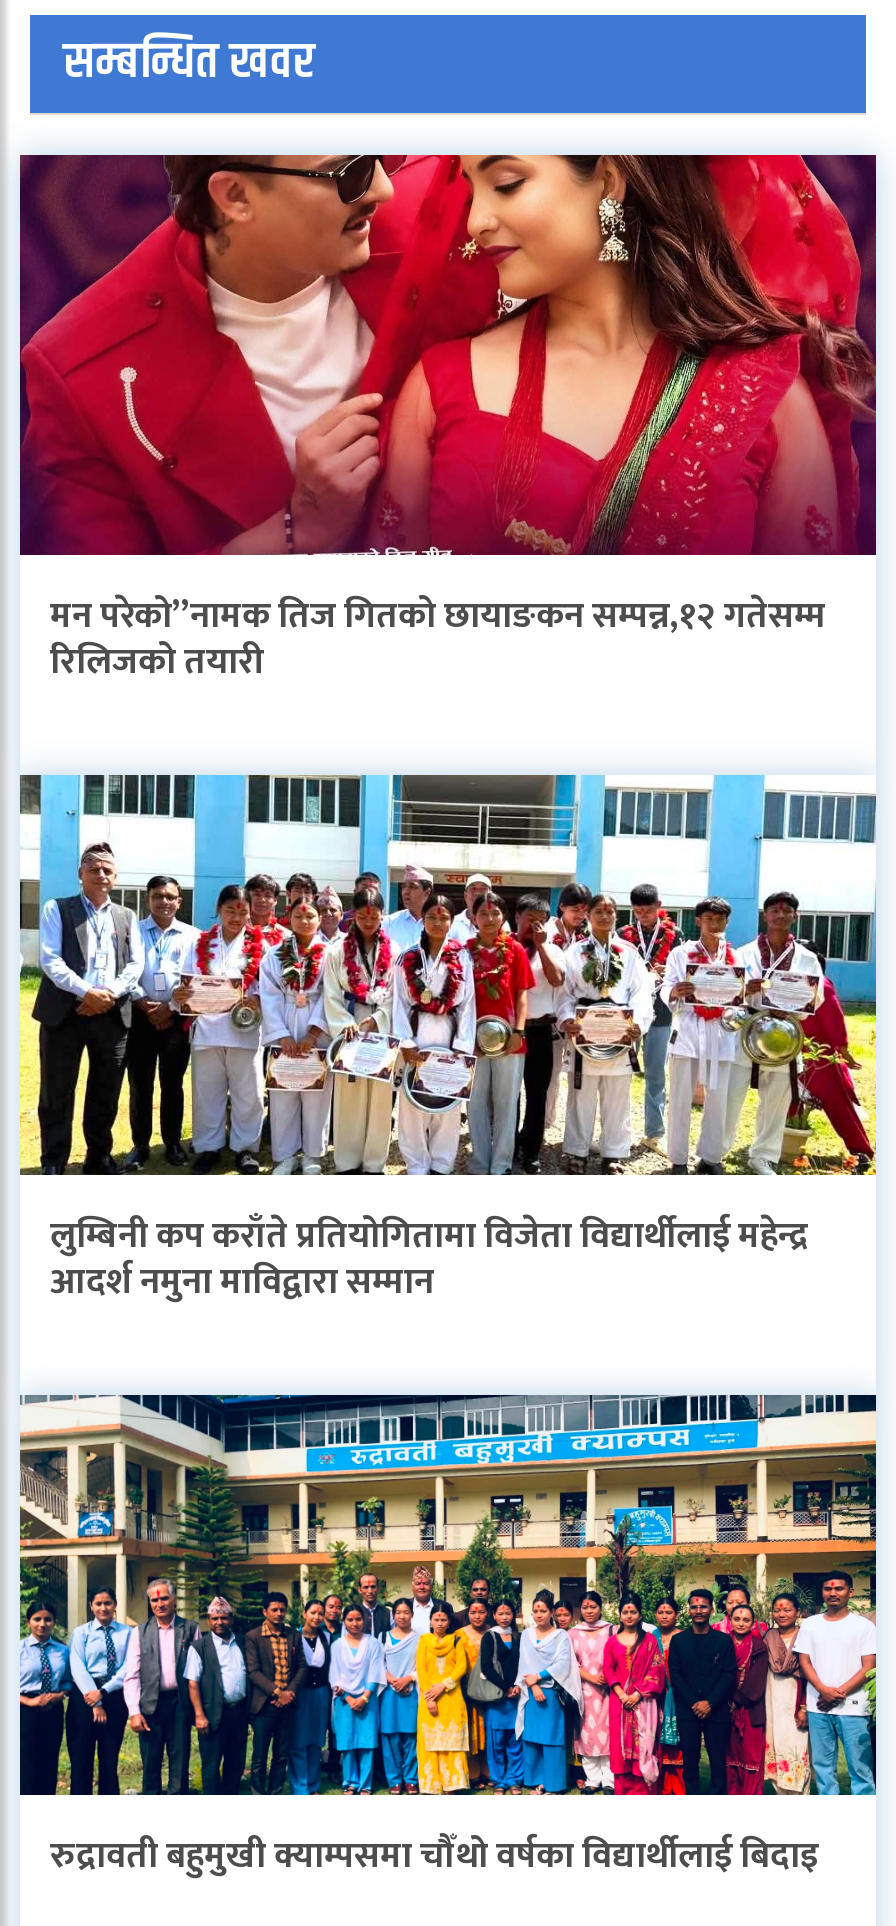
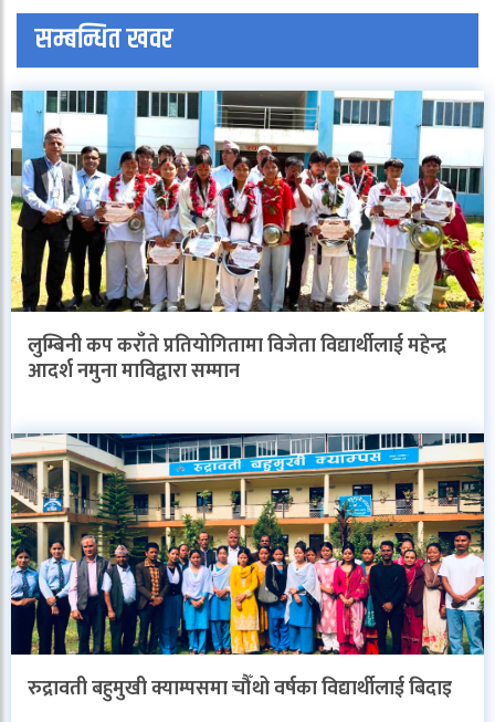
[18,153,878,693] [image] | मन परेको”नामक तिज गितको छायाङकन सम्पन्न,१२ गतेसम्म | रिलिजको तयारी -> none

